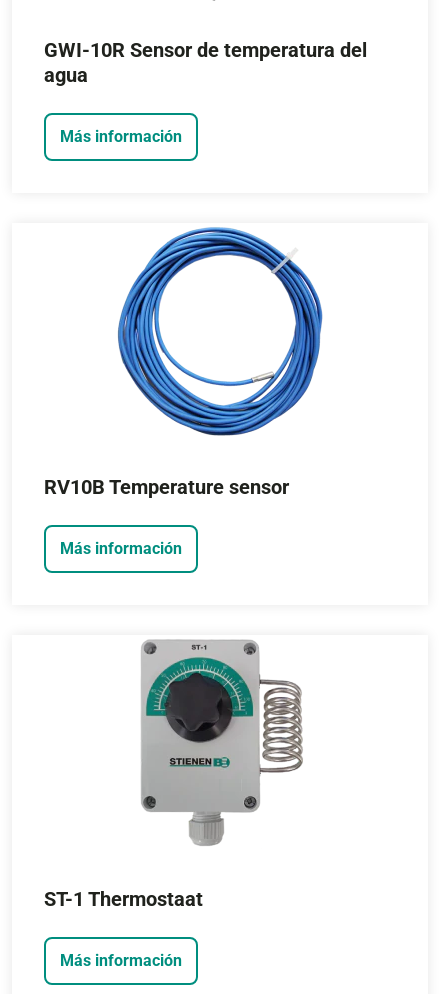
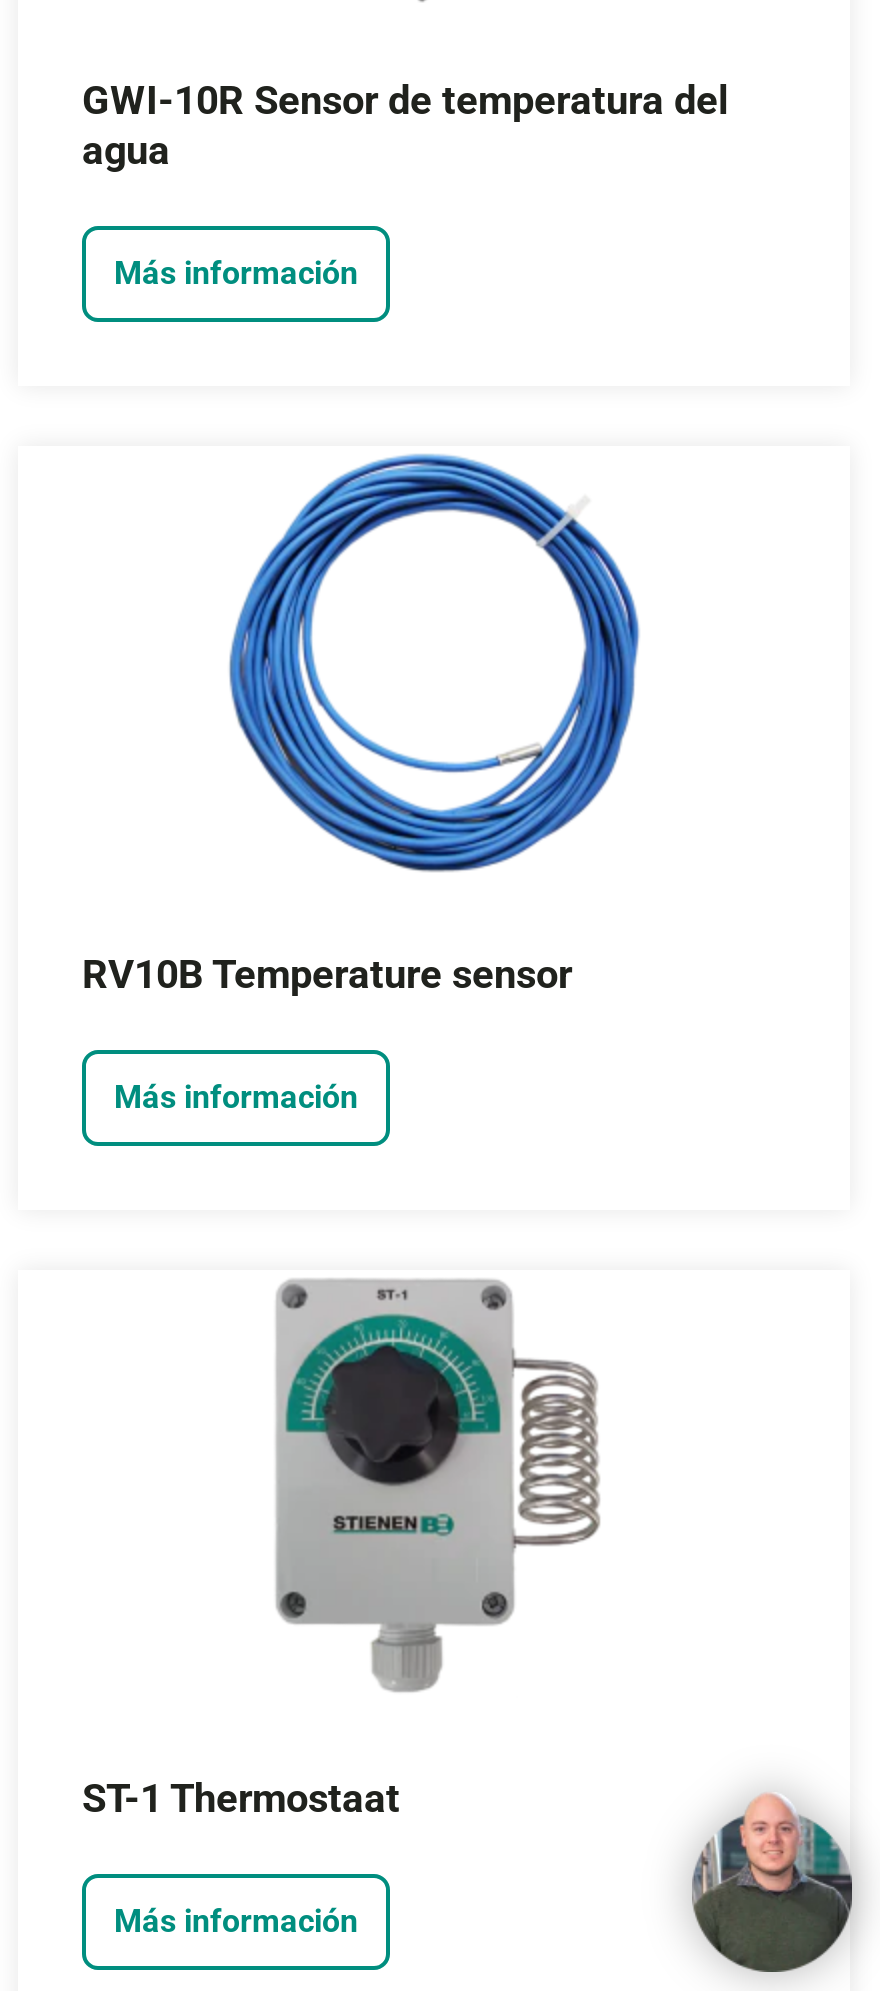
none -> [686,1790,858,1978] [image]

